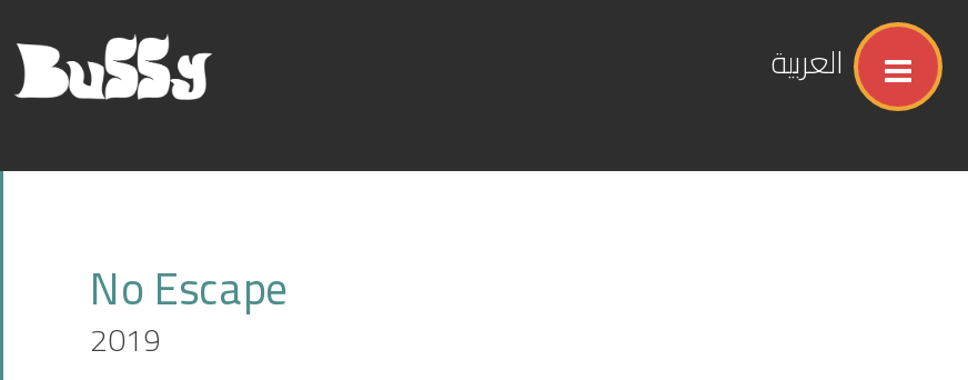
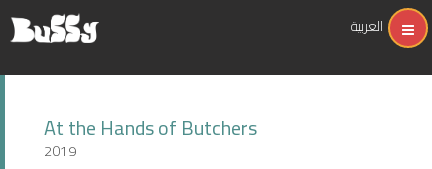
[90,247,288,329] No Escape -> [44,109,257,146] At the Hands of Butchers

